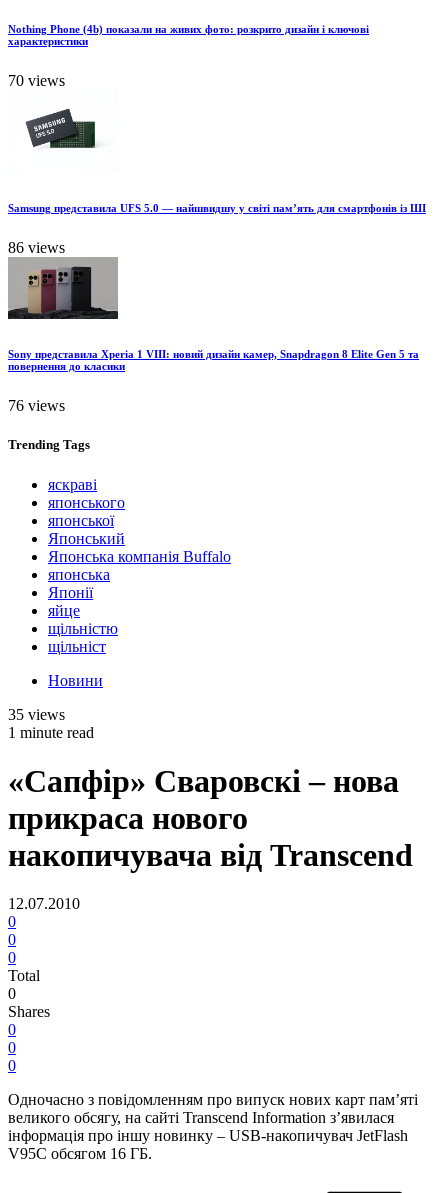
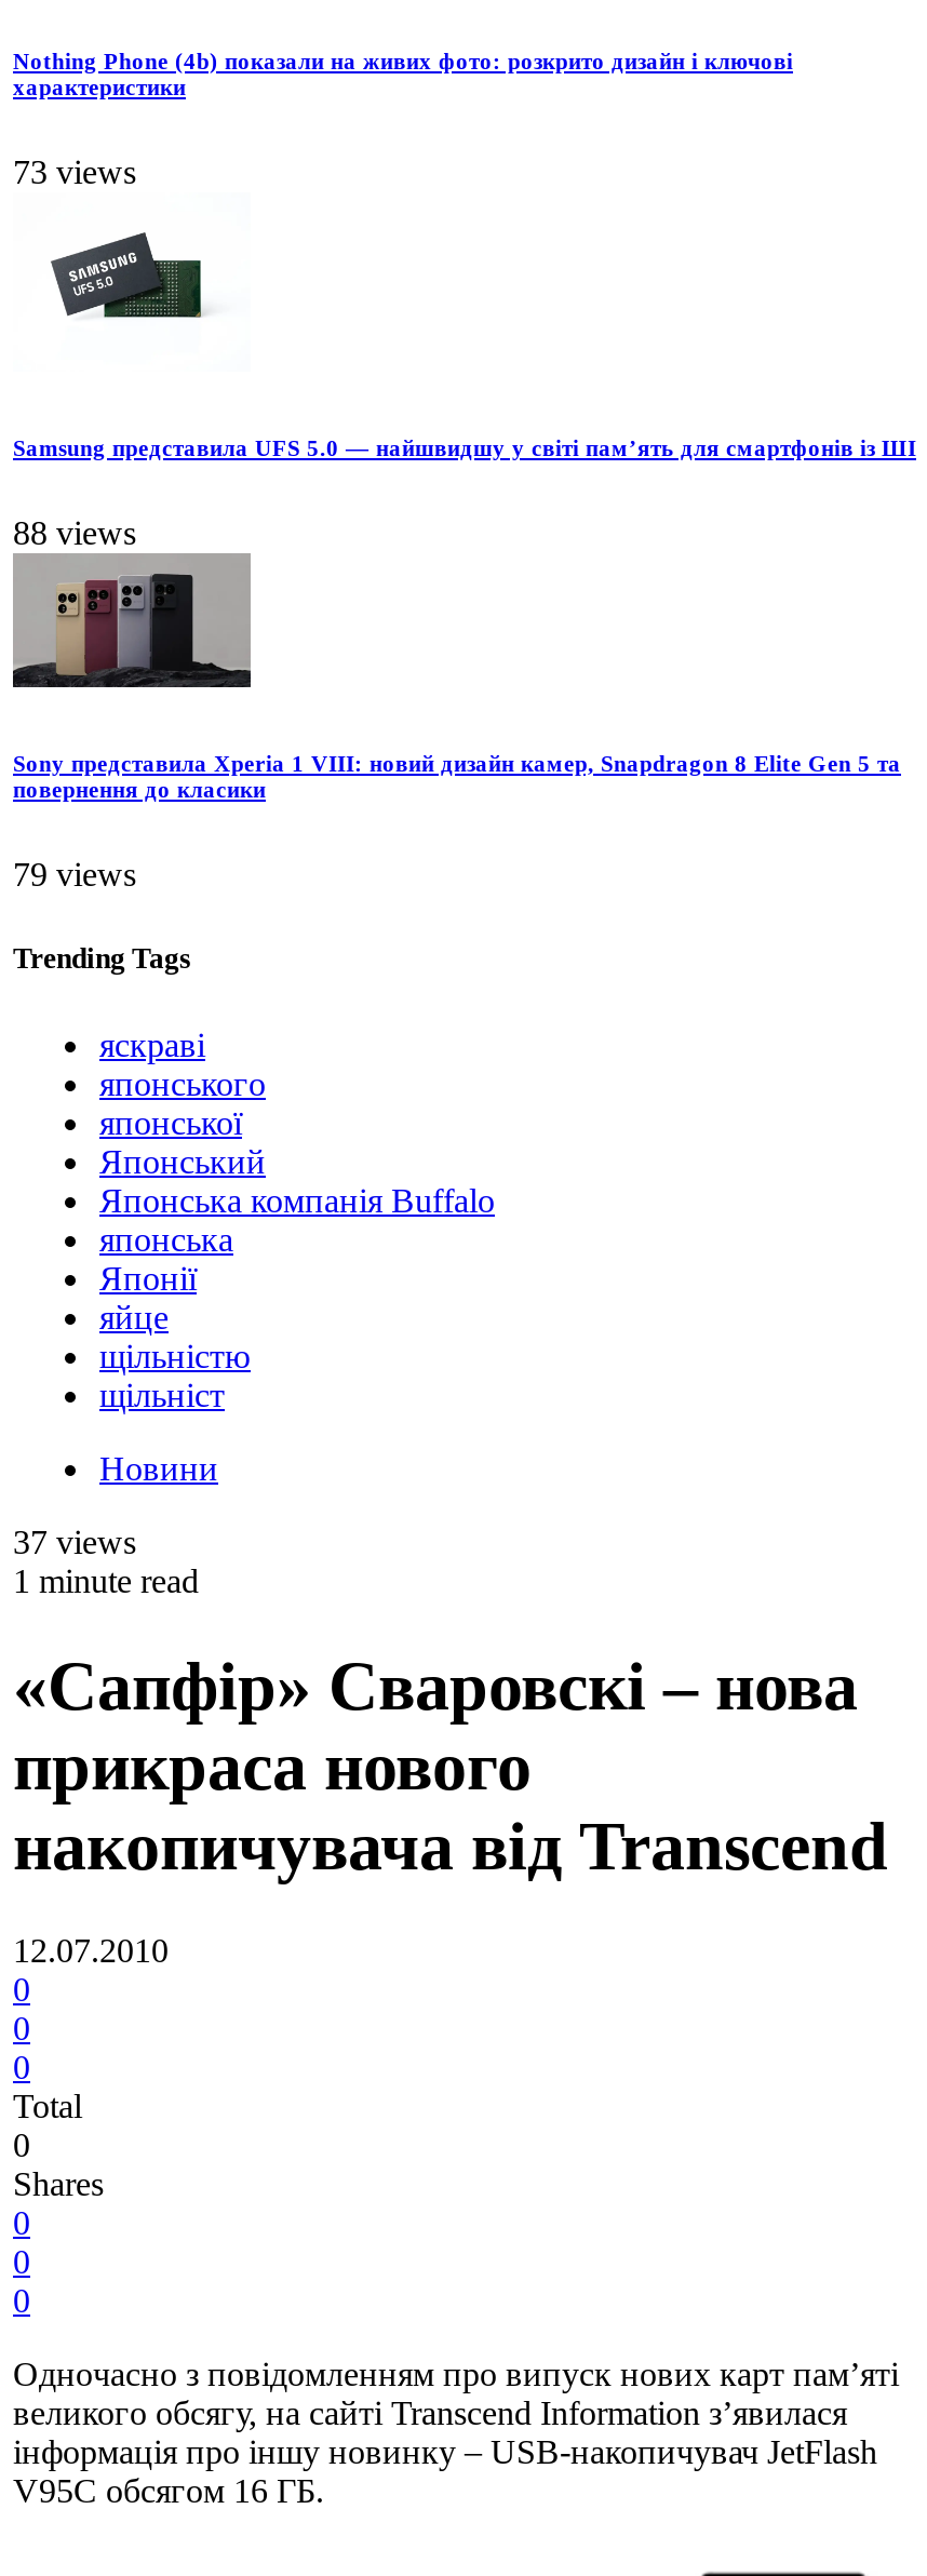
[8,72,65,89] 70 views -> [13,154,136,191] 73 views
[8,239,65,256] 86 views -> [13,515,136,552] 88 views
[8,397,65,414] 76 views -> [13,856,136,893] 79 views
[8,705,65,722] 35 views -> [13,1522,136,1559] 37 views

